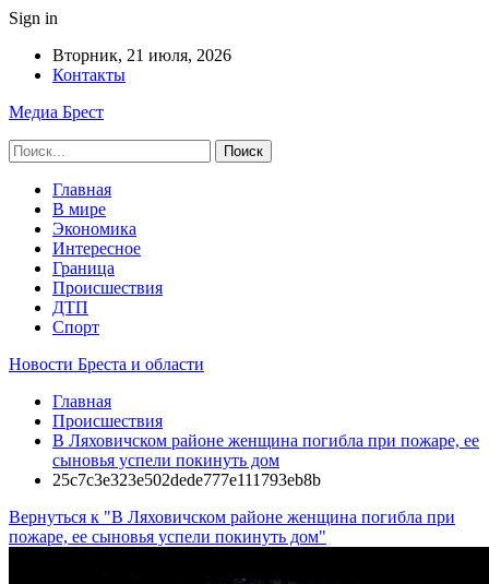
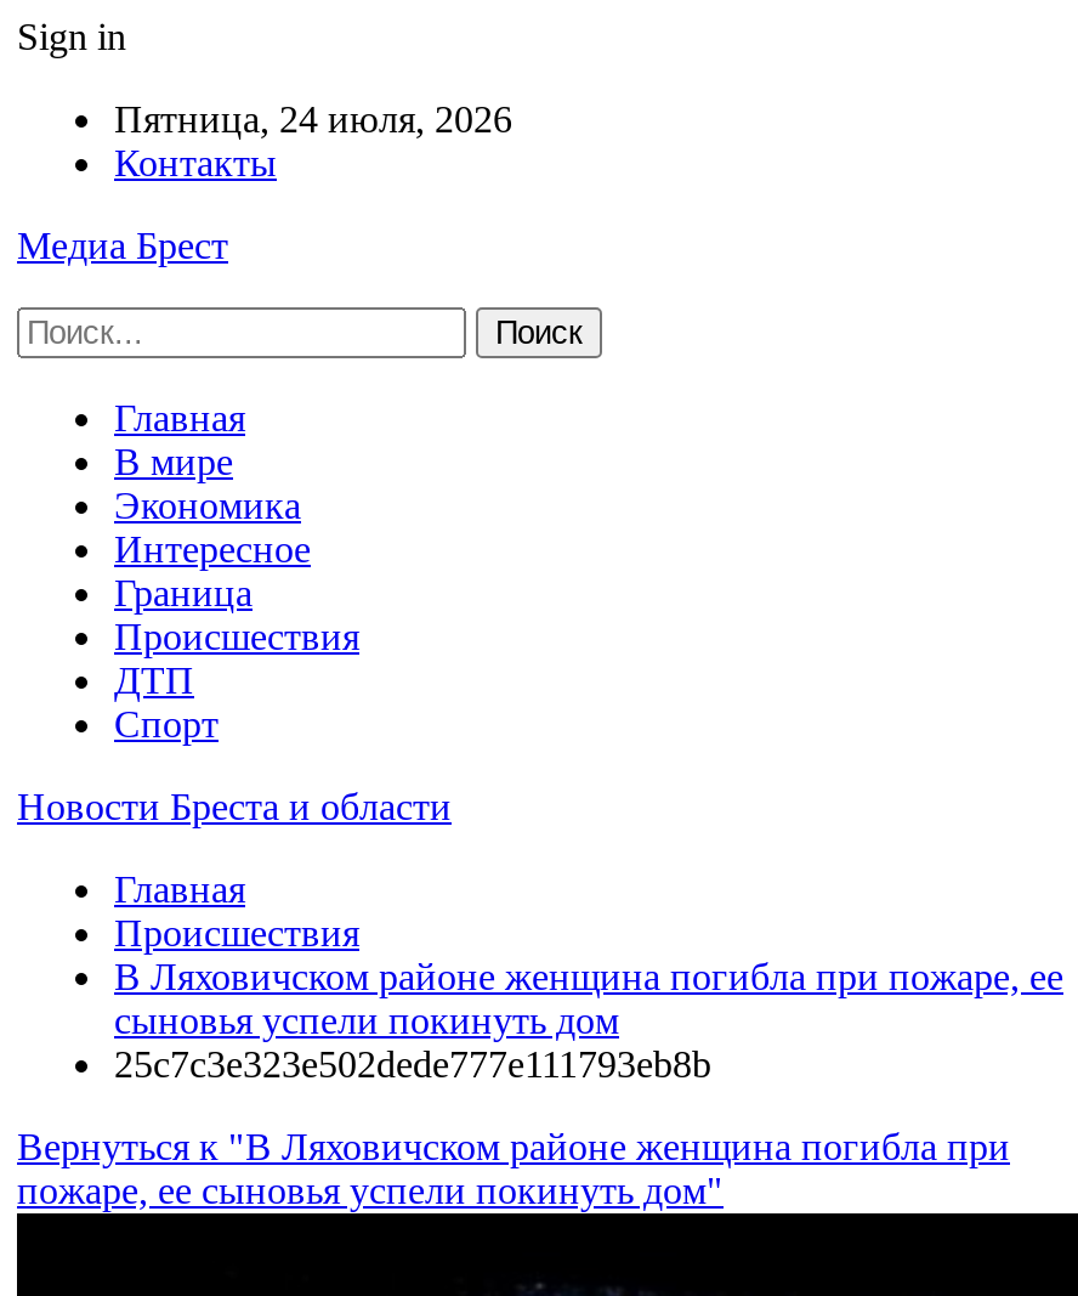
[52,46,231,64] Вторник, 21 июля, 2026 -> [114,98,512,140] Пятница, 24 июля, 2026

